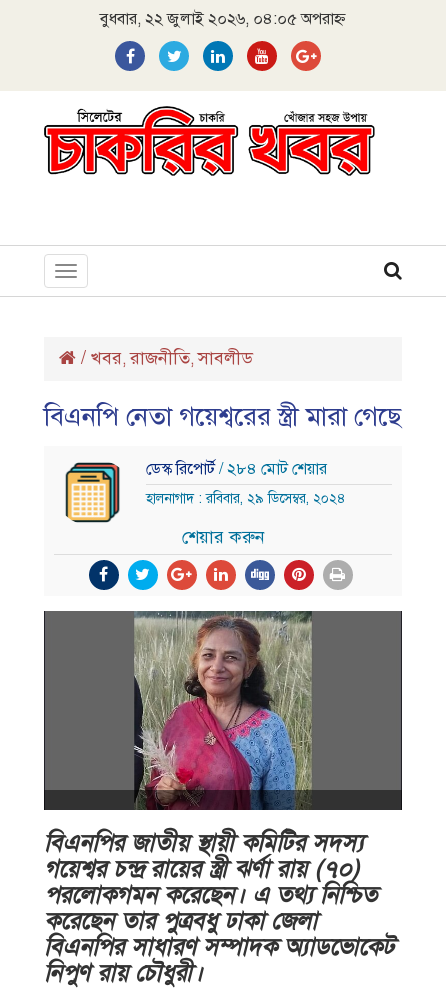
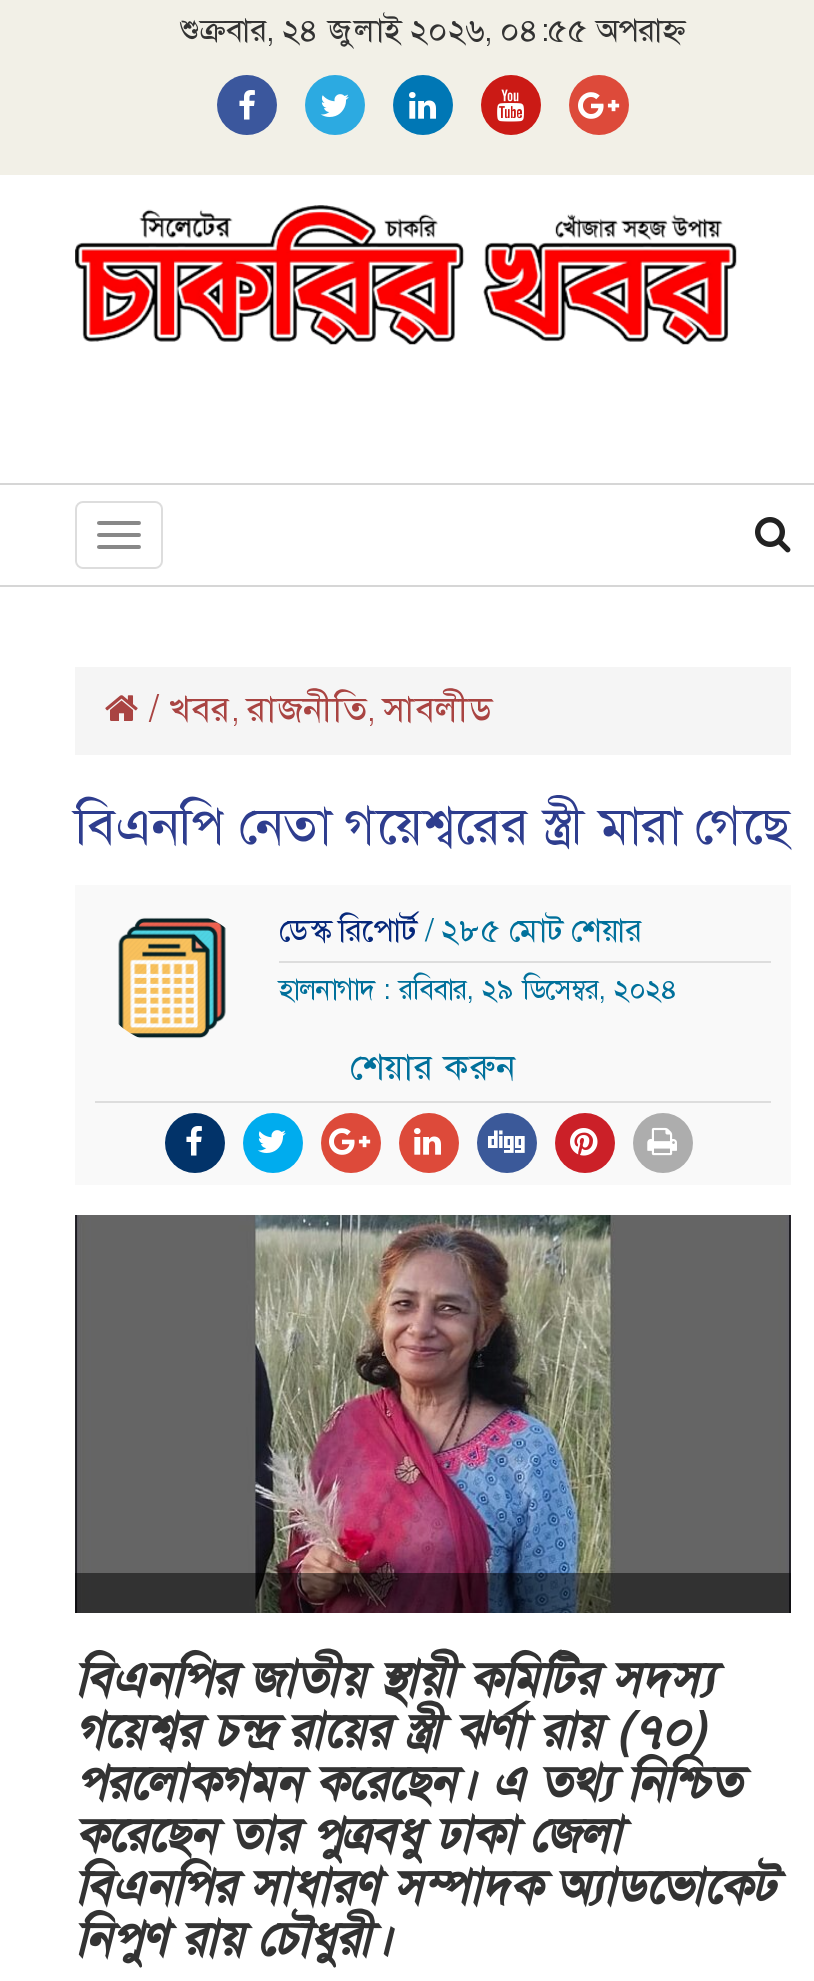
[100,9,346,29] বুধবার, ২২ জুলাই ২০২৬, ০৪:০৫ অপরাহ্ন -> [180,11,686,51] শুক্রবার, ২৪ জুলাই ২০২৬, ০৪:৫৫ অপরাহ্ন
[146,459,327,479] ডেস্ক রিপোর্ট / ২৮৪ মোট শেয়ার -> [279,912,641,952] ডেস্ক রিপোর্ট / ২৮৫ মোট শেয়ার

